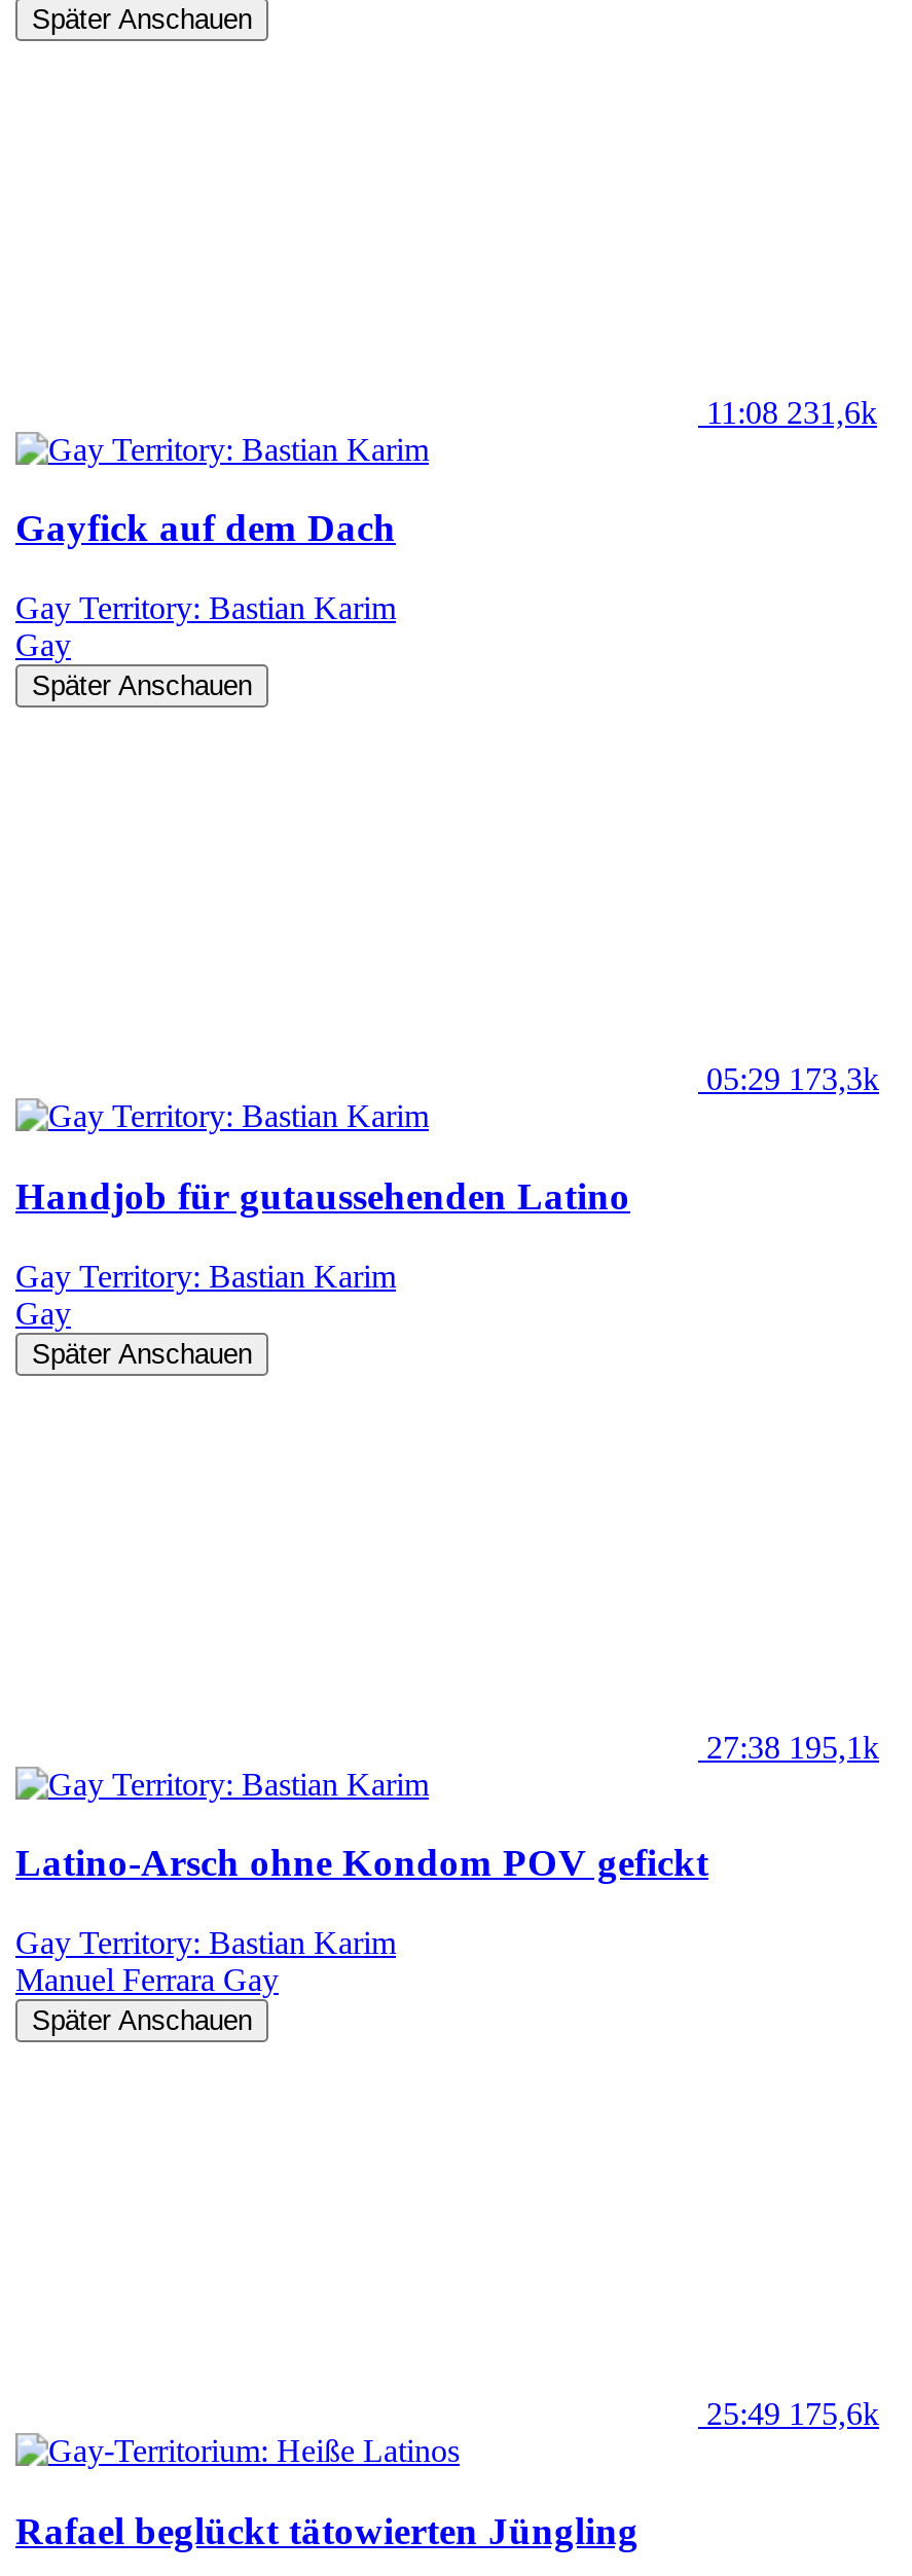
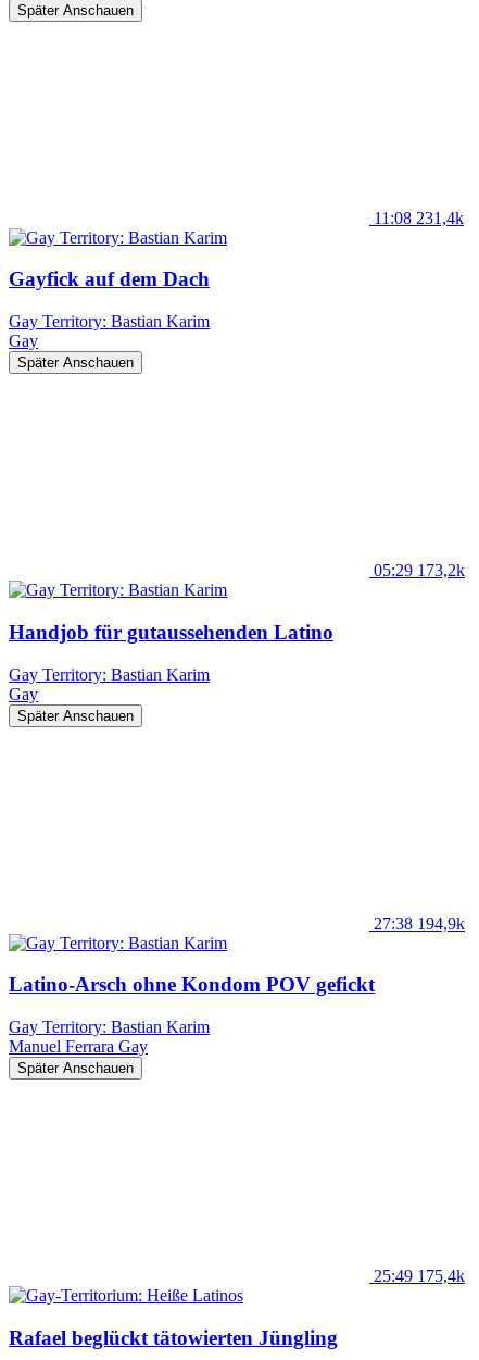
[706,394,877,429] 11:08 231,6k -> [374,208,464,227] 11:08 231,4k
[706,1061,879,1096] 05:29 173,3k -> [374,561,465,580] 05:29 173,2k
[706,1729,879,1764] 27:38 195,1k -> [374,914,465,932] 27:38 194,9k
[706,2396,879,2431] 25:49 175,6k -> [374,1266,465,1285] 25:49 175,4k

